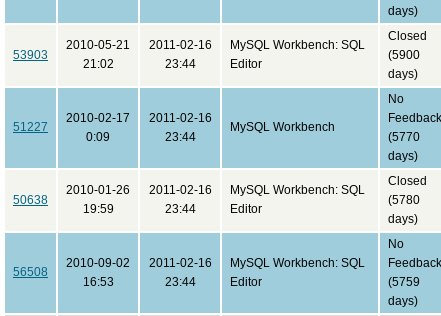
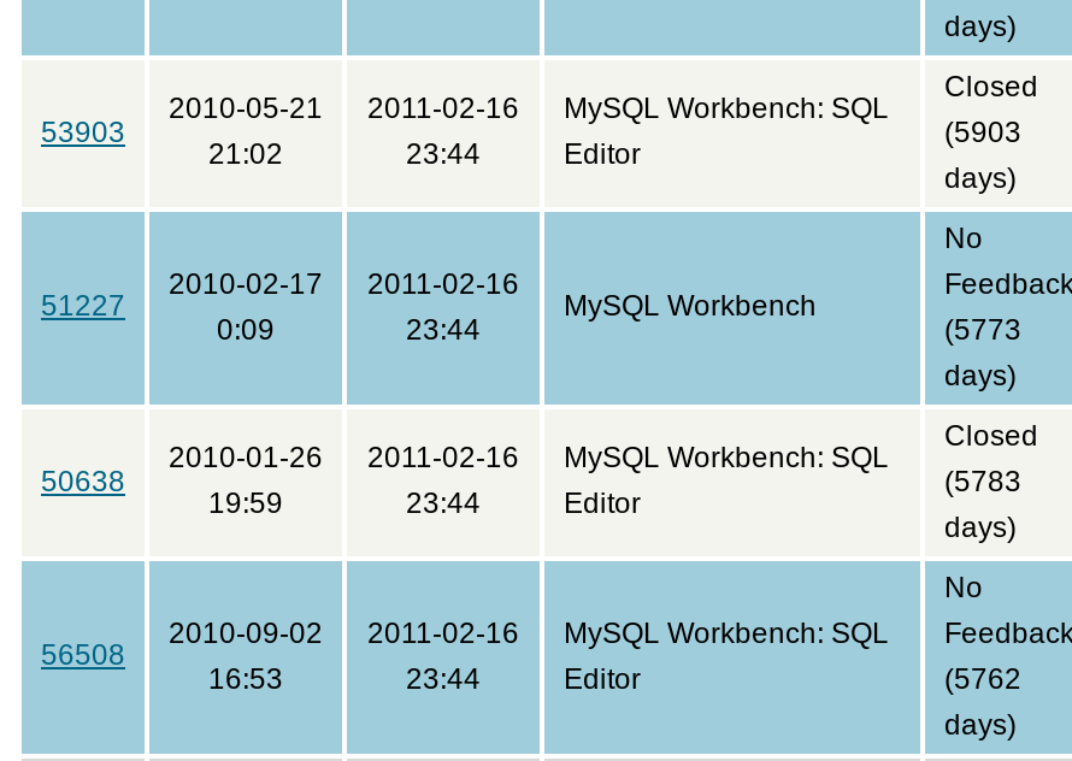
[388,48,420,62] (5900 -> [944,116,1021,149] (5903
[388,130,420,144] (5770 -> [944,313,1021,347] (5773
[388,193,420,207] (5780 -> [944,465,1021,499] (5783
[388,275,420,289] (5759 -> [944,662,1021,696] (5762

